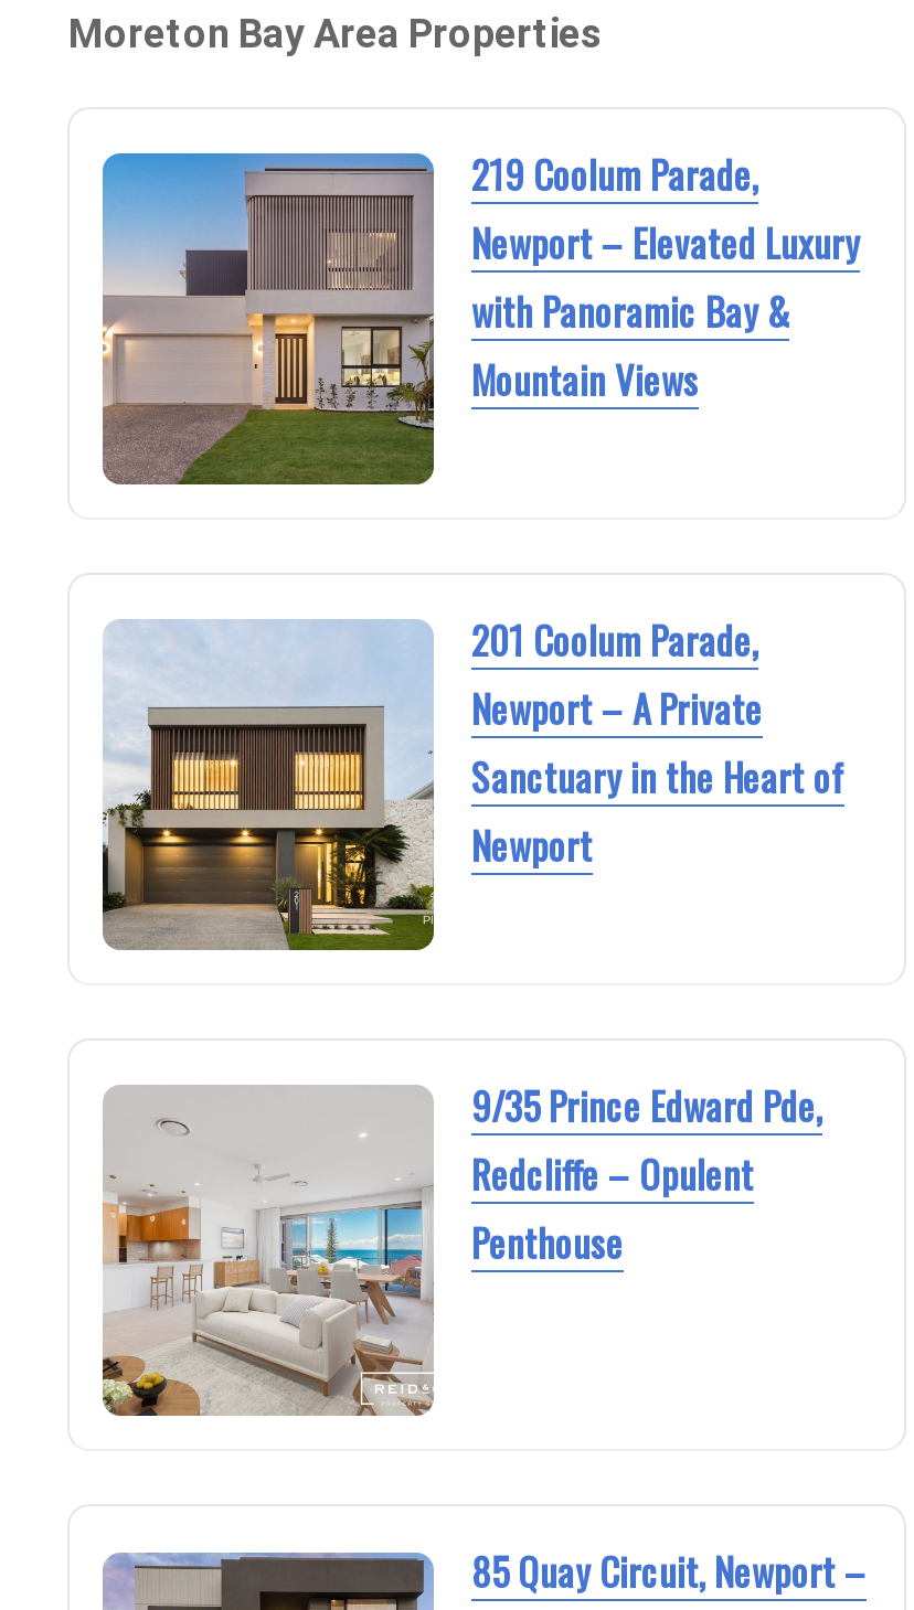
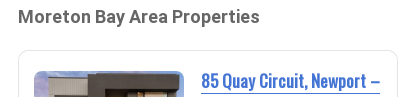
[100,146,860,487] [image] | 219 Coolum Parade, | Newport – Elevated Luxury | with Panoramic Bay & | Mountain Views -> none
[100,612,844,952] [image] | 201 Coolum Parade, | Newport – A Private | Sanctuary in the Heart of | Newport -> none
[100,1078,822,1418] [image] | 9/35 Prince Edward Pde, | Redcliffe – Opulent | Penthouse -> none

